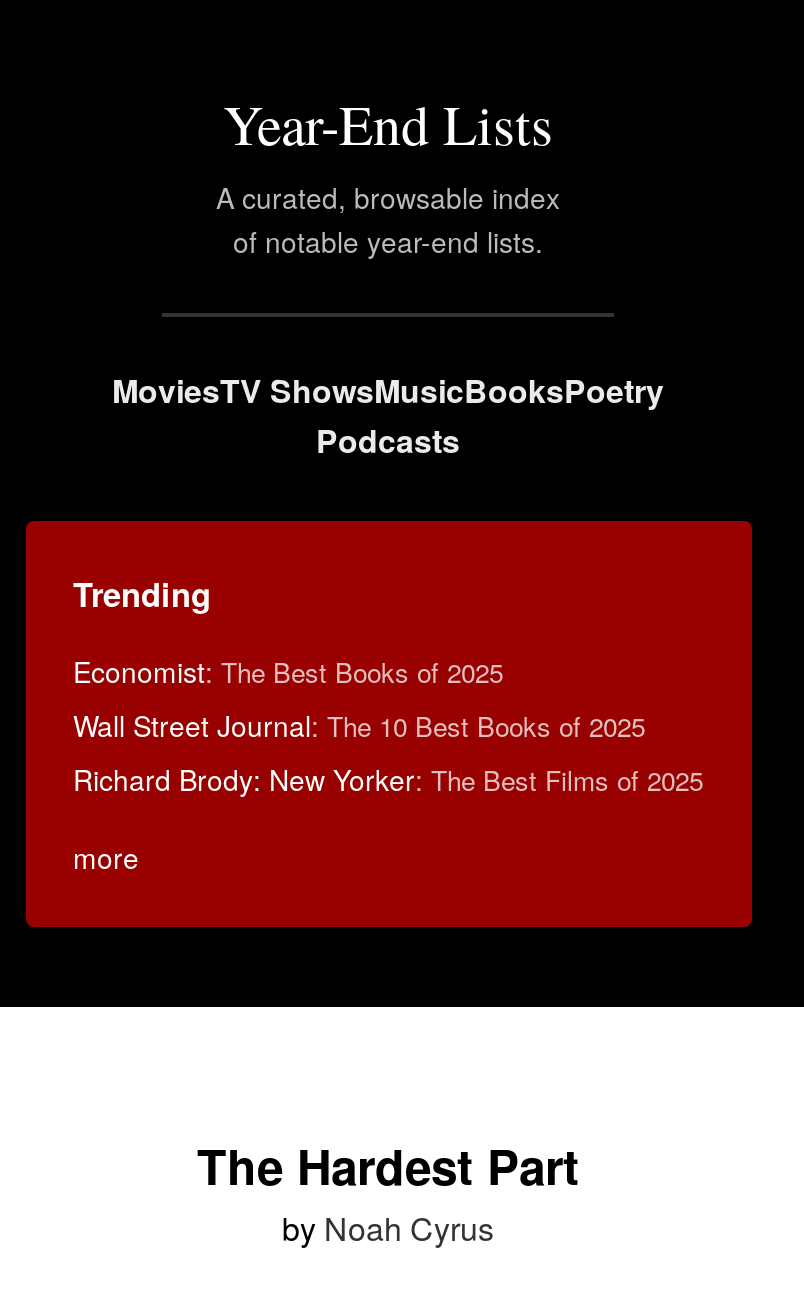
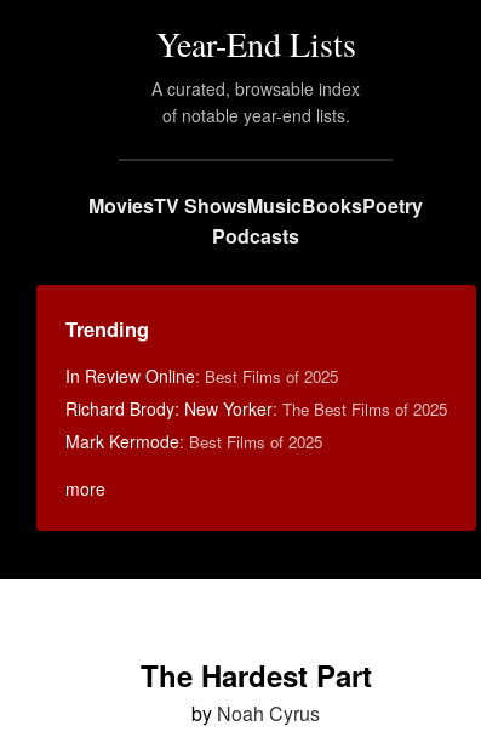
[73,651,645,745] Economist: The Best Books of 2025 | Wall Street Journal: The 10 Best Books of 2025 -> [65,364,337,388] In Review Online: Best Films of 2025
moved [73,759,703,799] -> [65,396,446,421]: Richard Brody: New Yorker: The Best Films of 2025
none -> [65,429,322,453] Mark Kermode: Best Films of 2025

